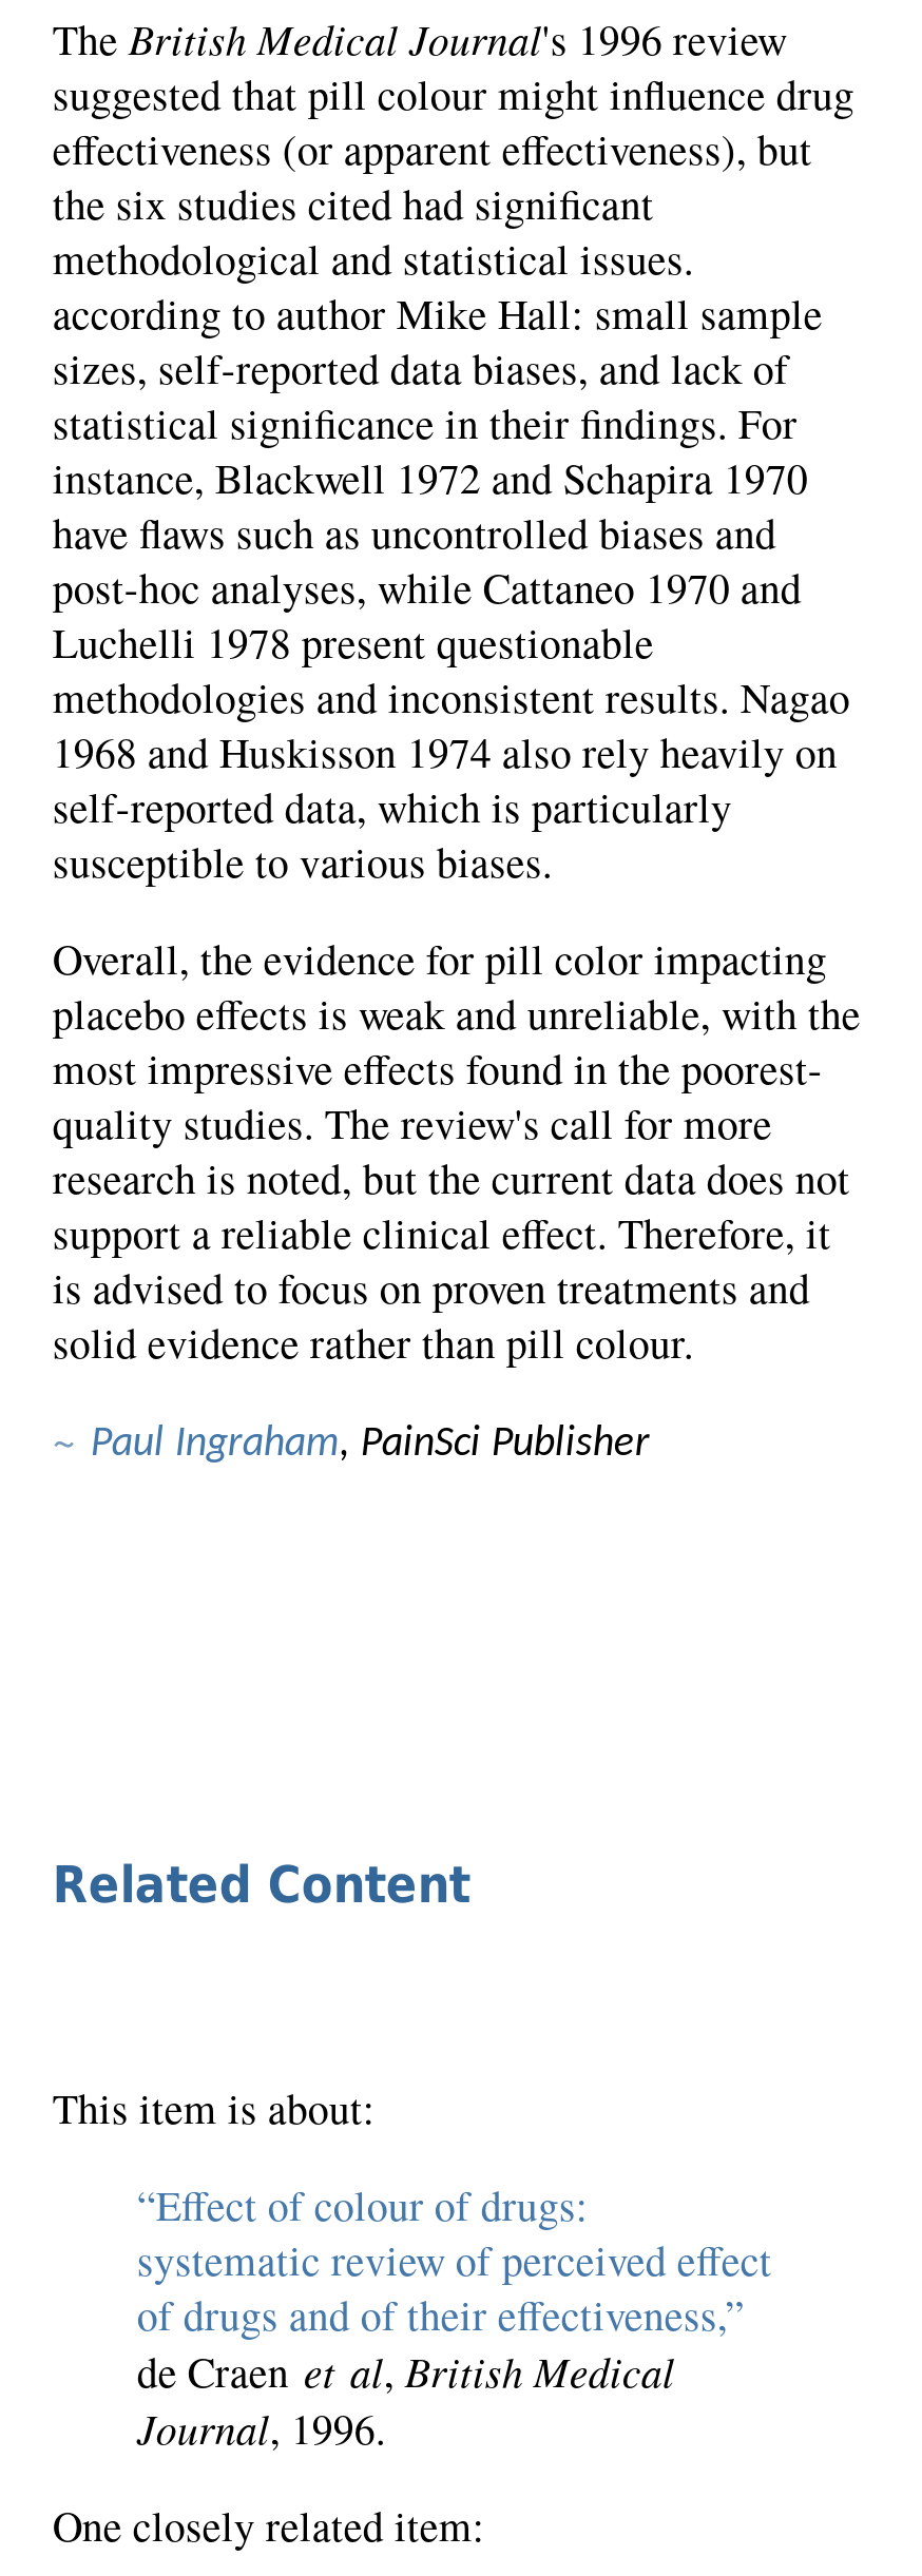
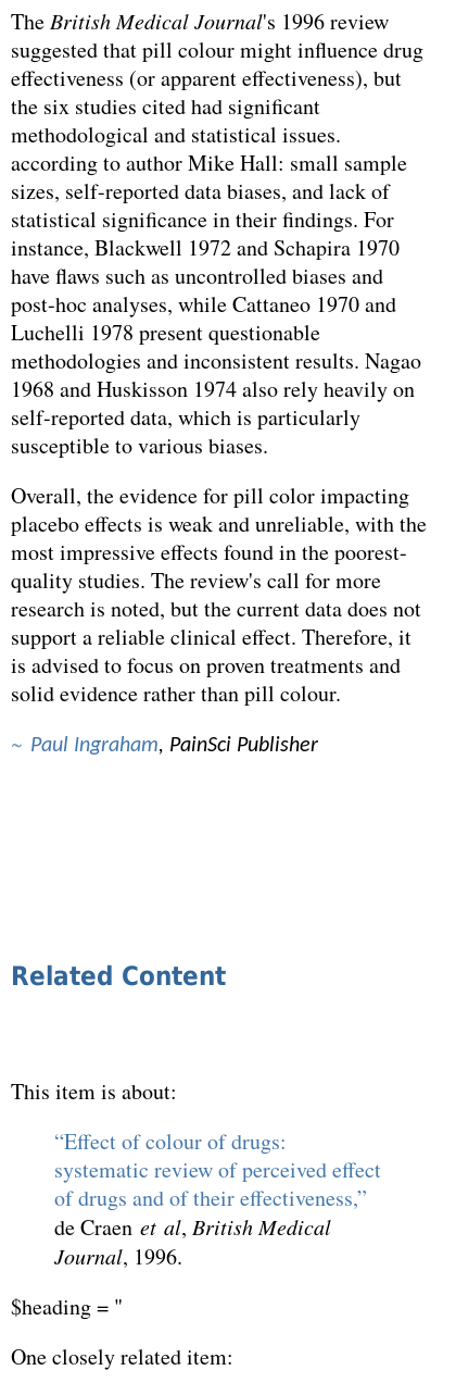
none -> [11,1292,123,1321] $heading = "

